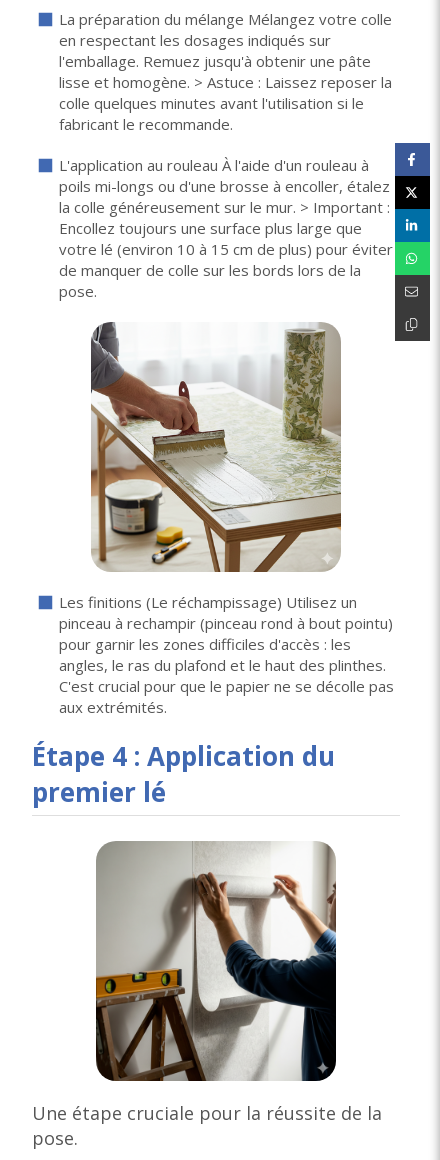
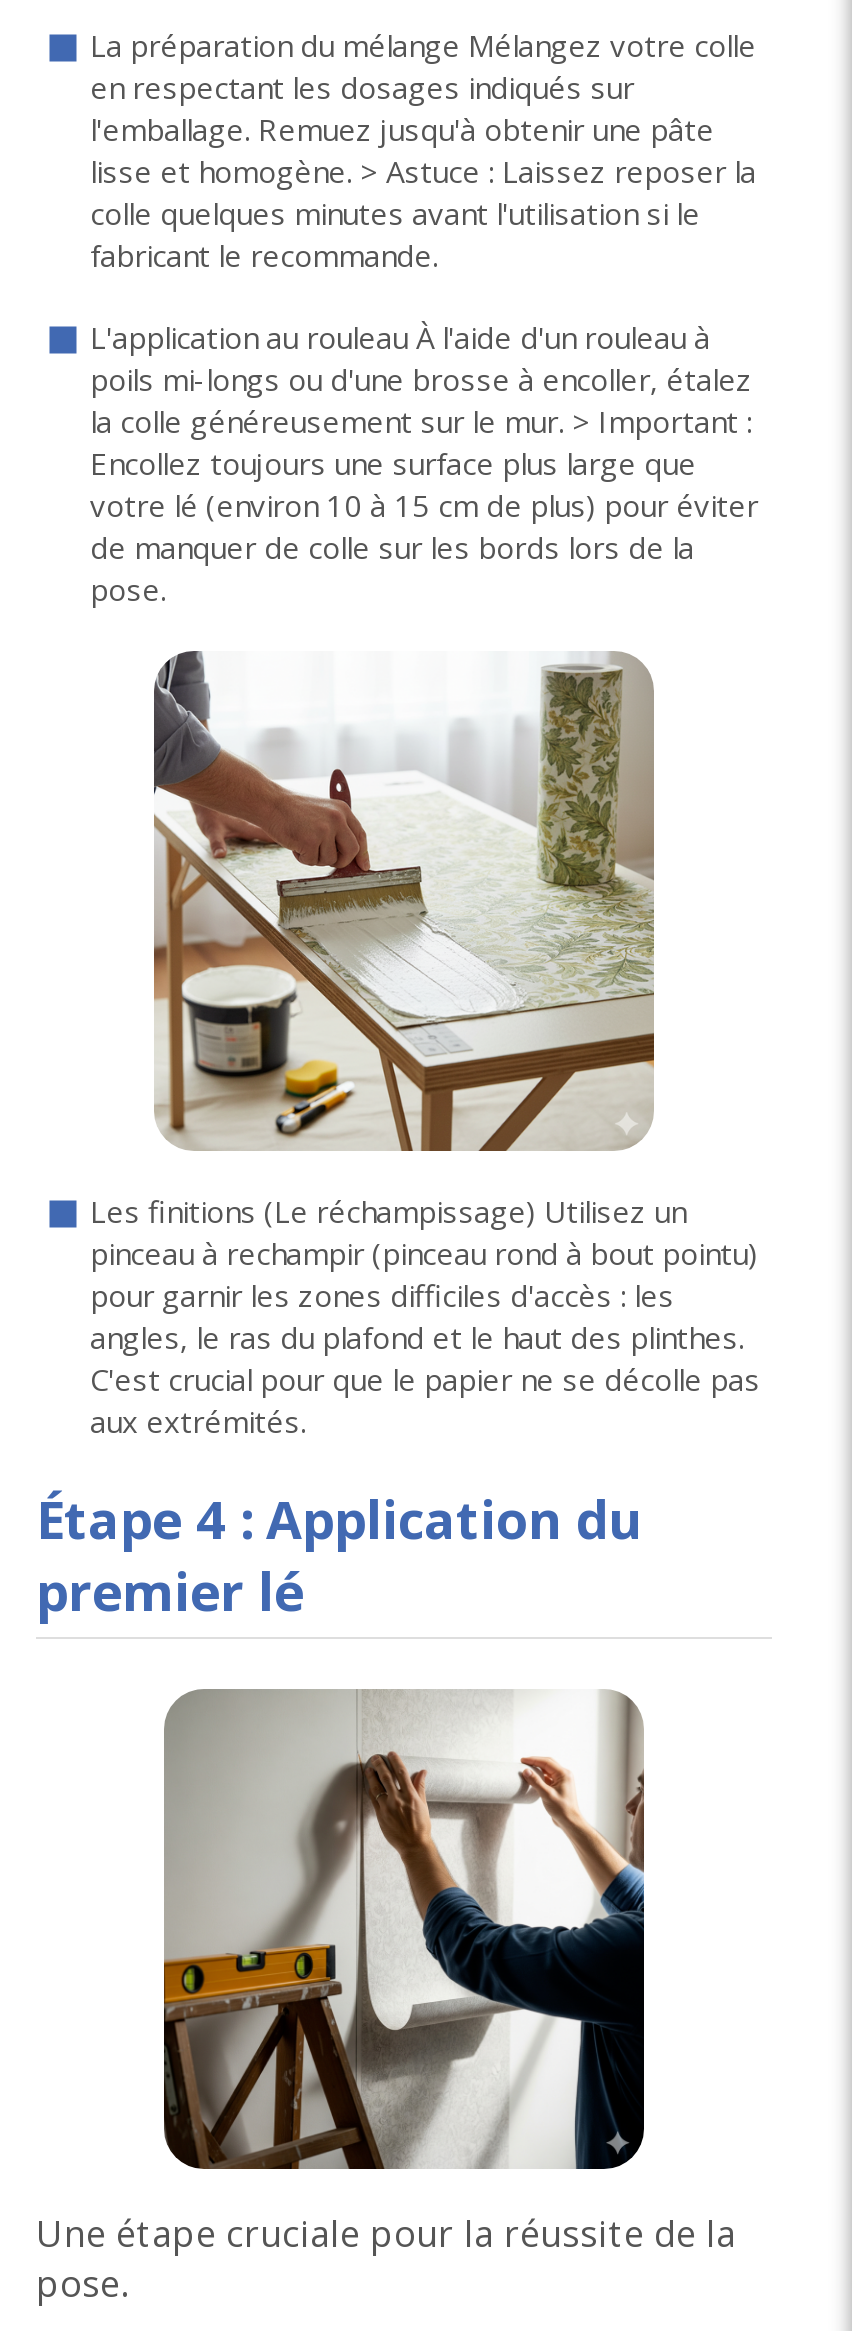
[394,142,431,342] [image] -> none

